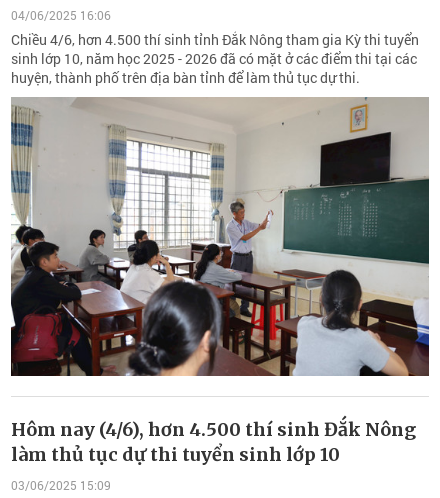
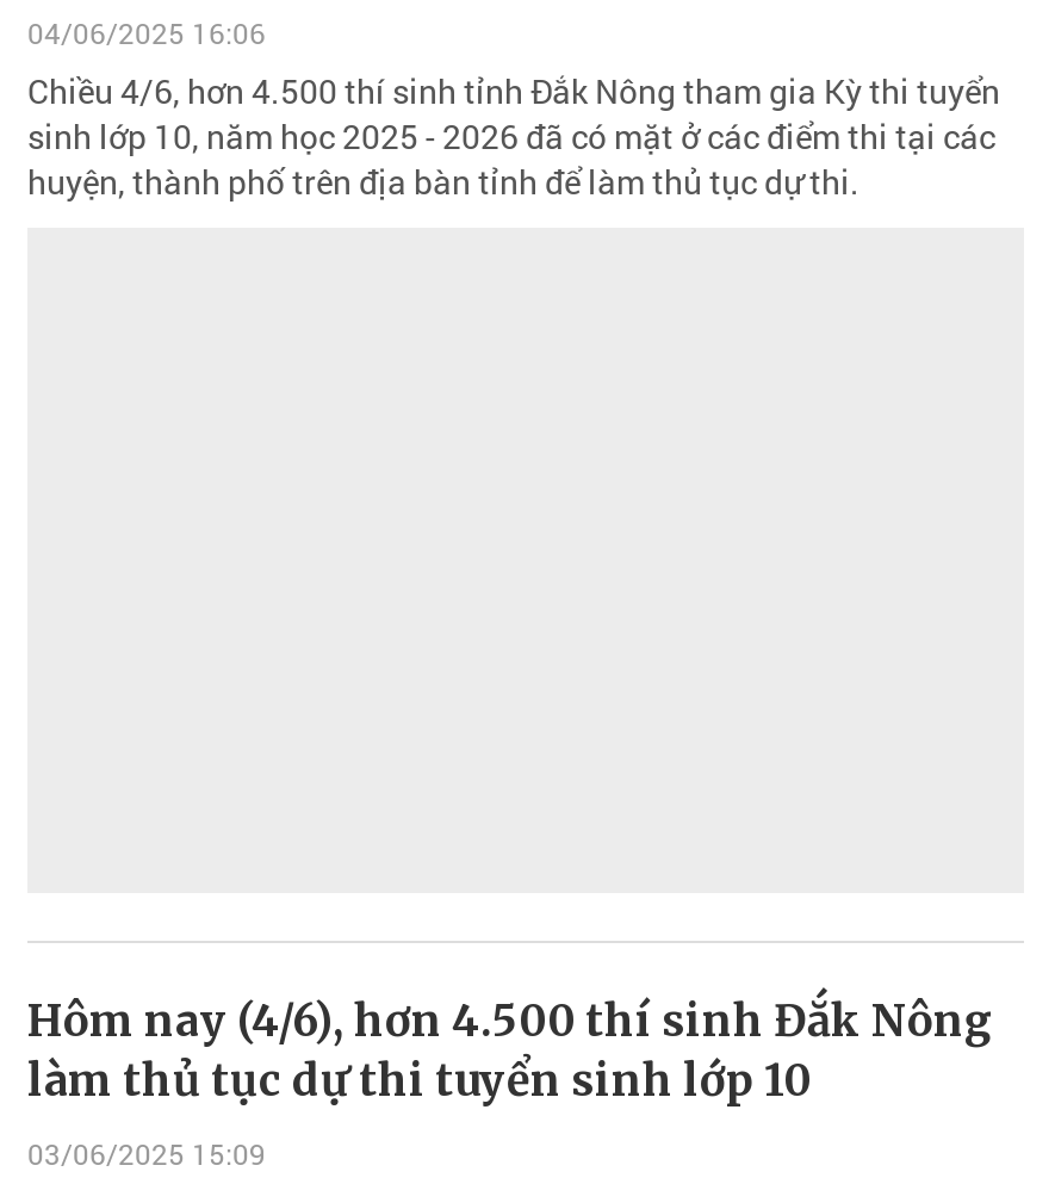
[10,97,430,377] [image] -> none

